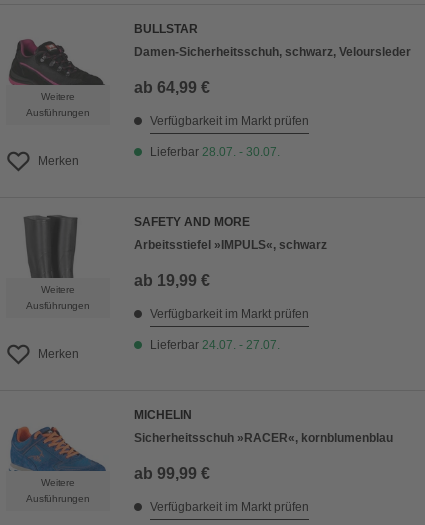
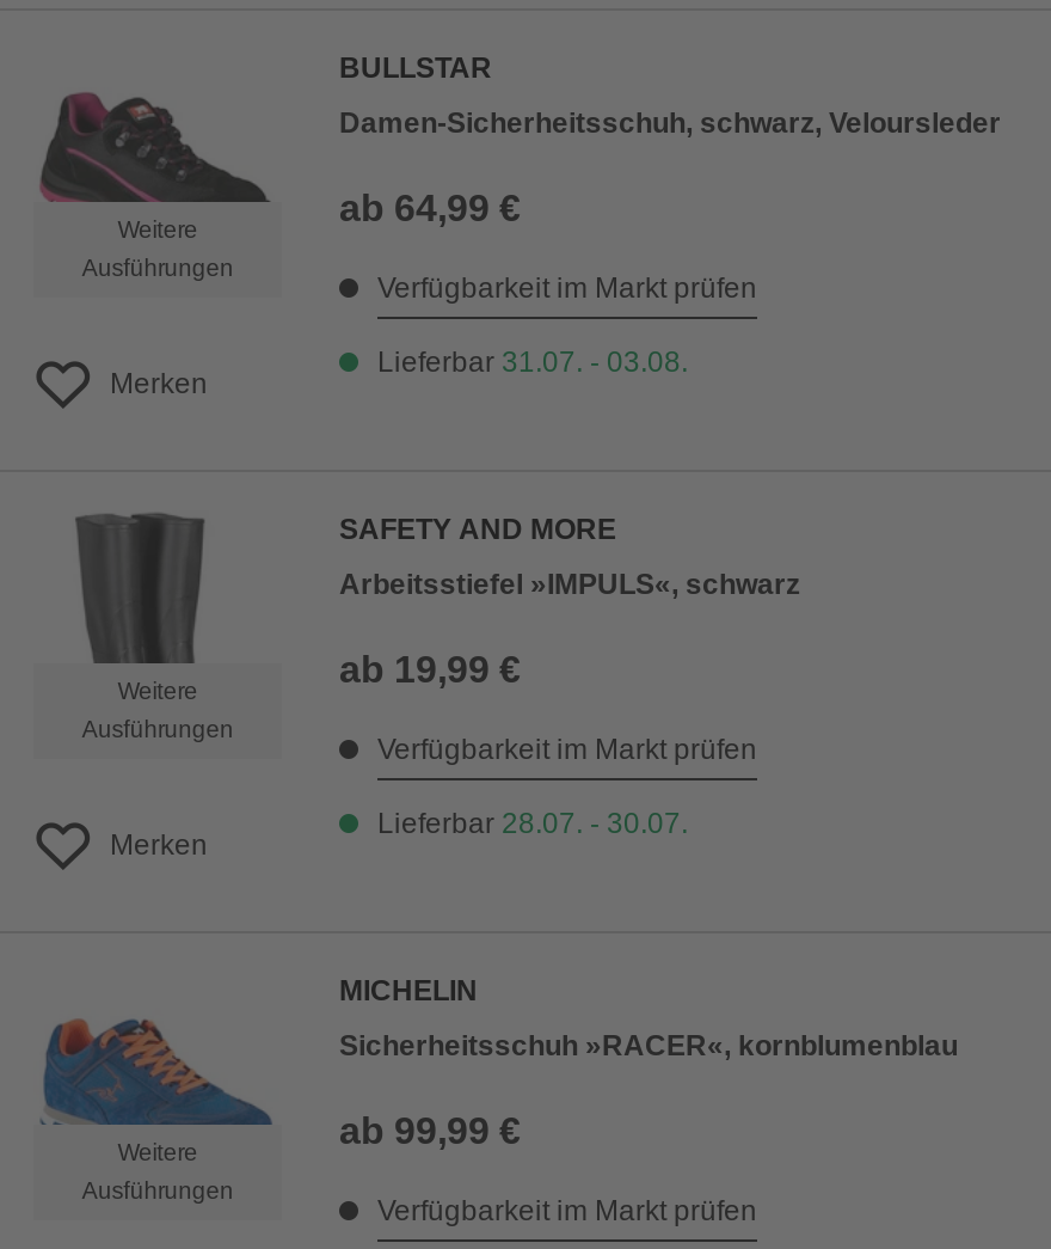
[150,145,280,159] Lieferbar 28.07. - 30.07. -> [377,345,688,379] Lieferbar 31.07. - 03.08.
[150,338,280,352] Lieferbar 24.07. - 27.07. -> [377,807,688,840] Lieferbar 28.07. - 30.07.

